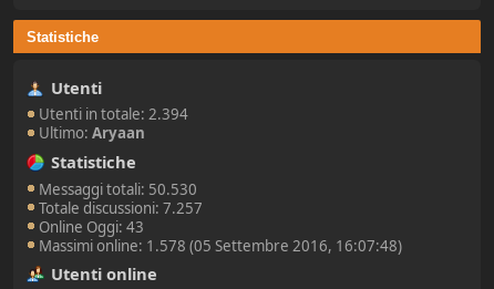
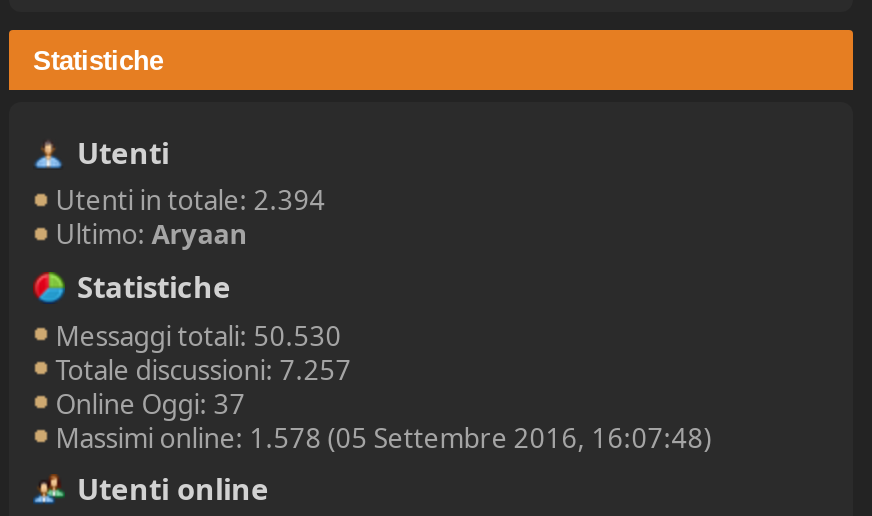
[39,217,144,237] Online Oggi: 43 -> [56,385,246,421] Online Oggi: 37

